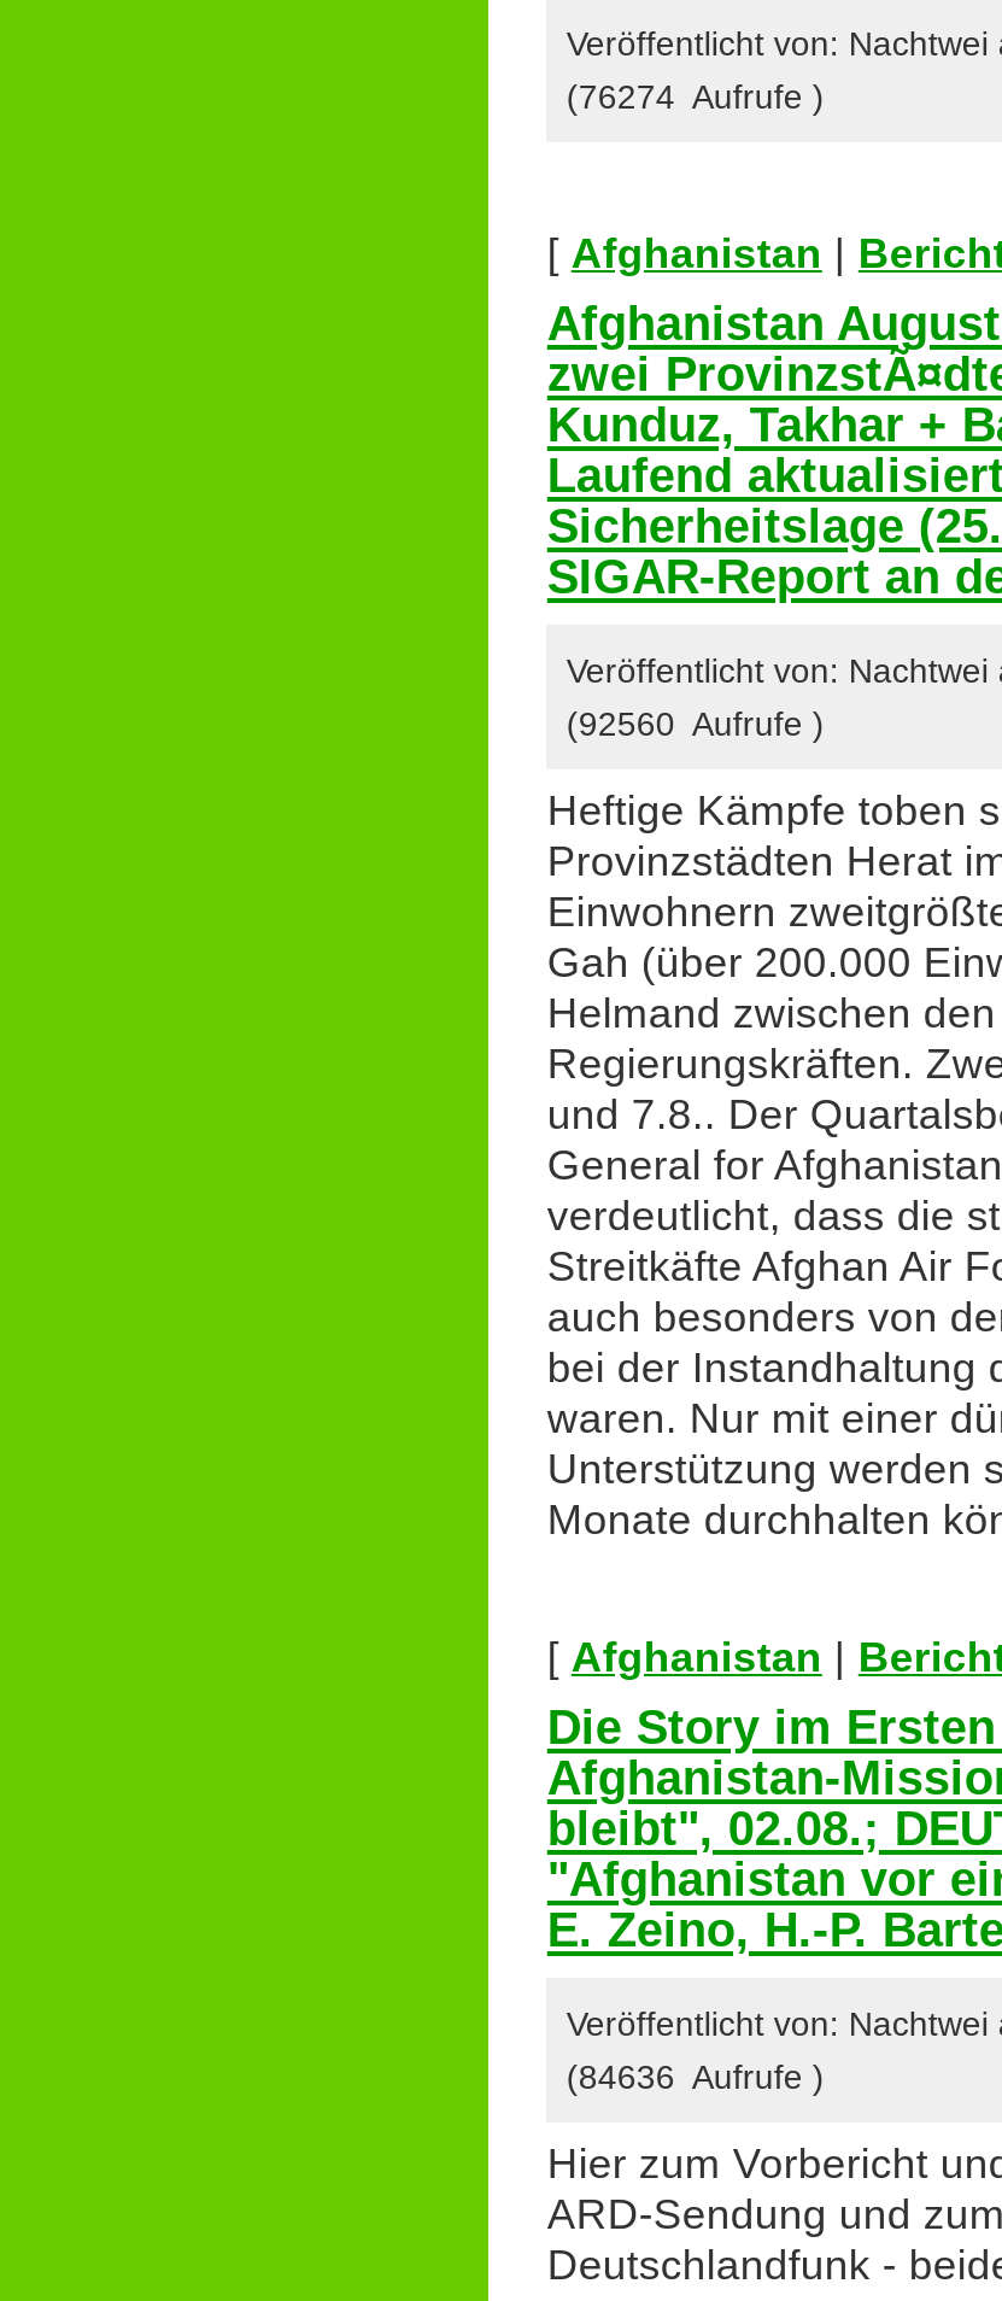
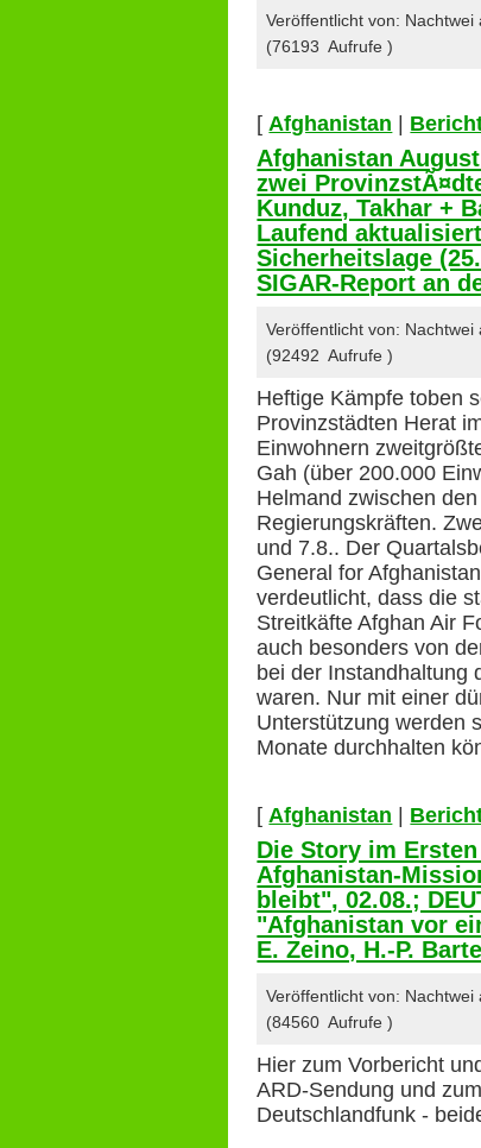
[566,78,825,117] (76274 Aufrufe ) -> [267,37,394,56] (76193 Aufrufe )
[566,705,825,743] (92560 Aufrufe ) -> [267,346,394,365] (92492 Aufrufe )
[566,2057,825,2096] (84636 Aufrufe ) -> [267,1012,394,1031] (84560 Aufrufe )

